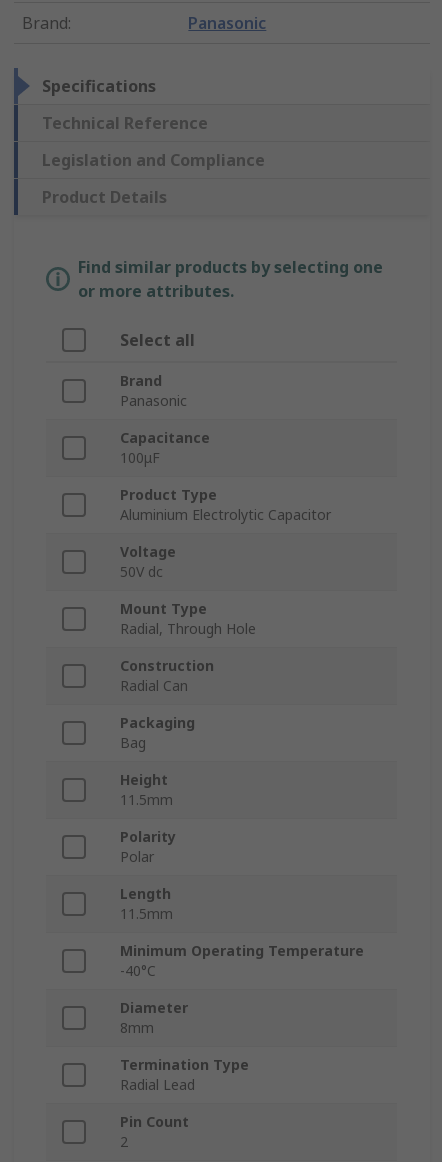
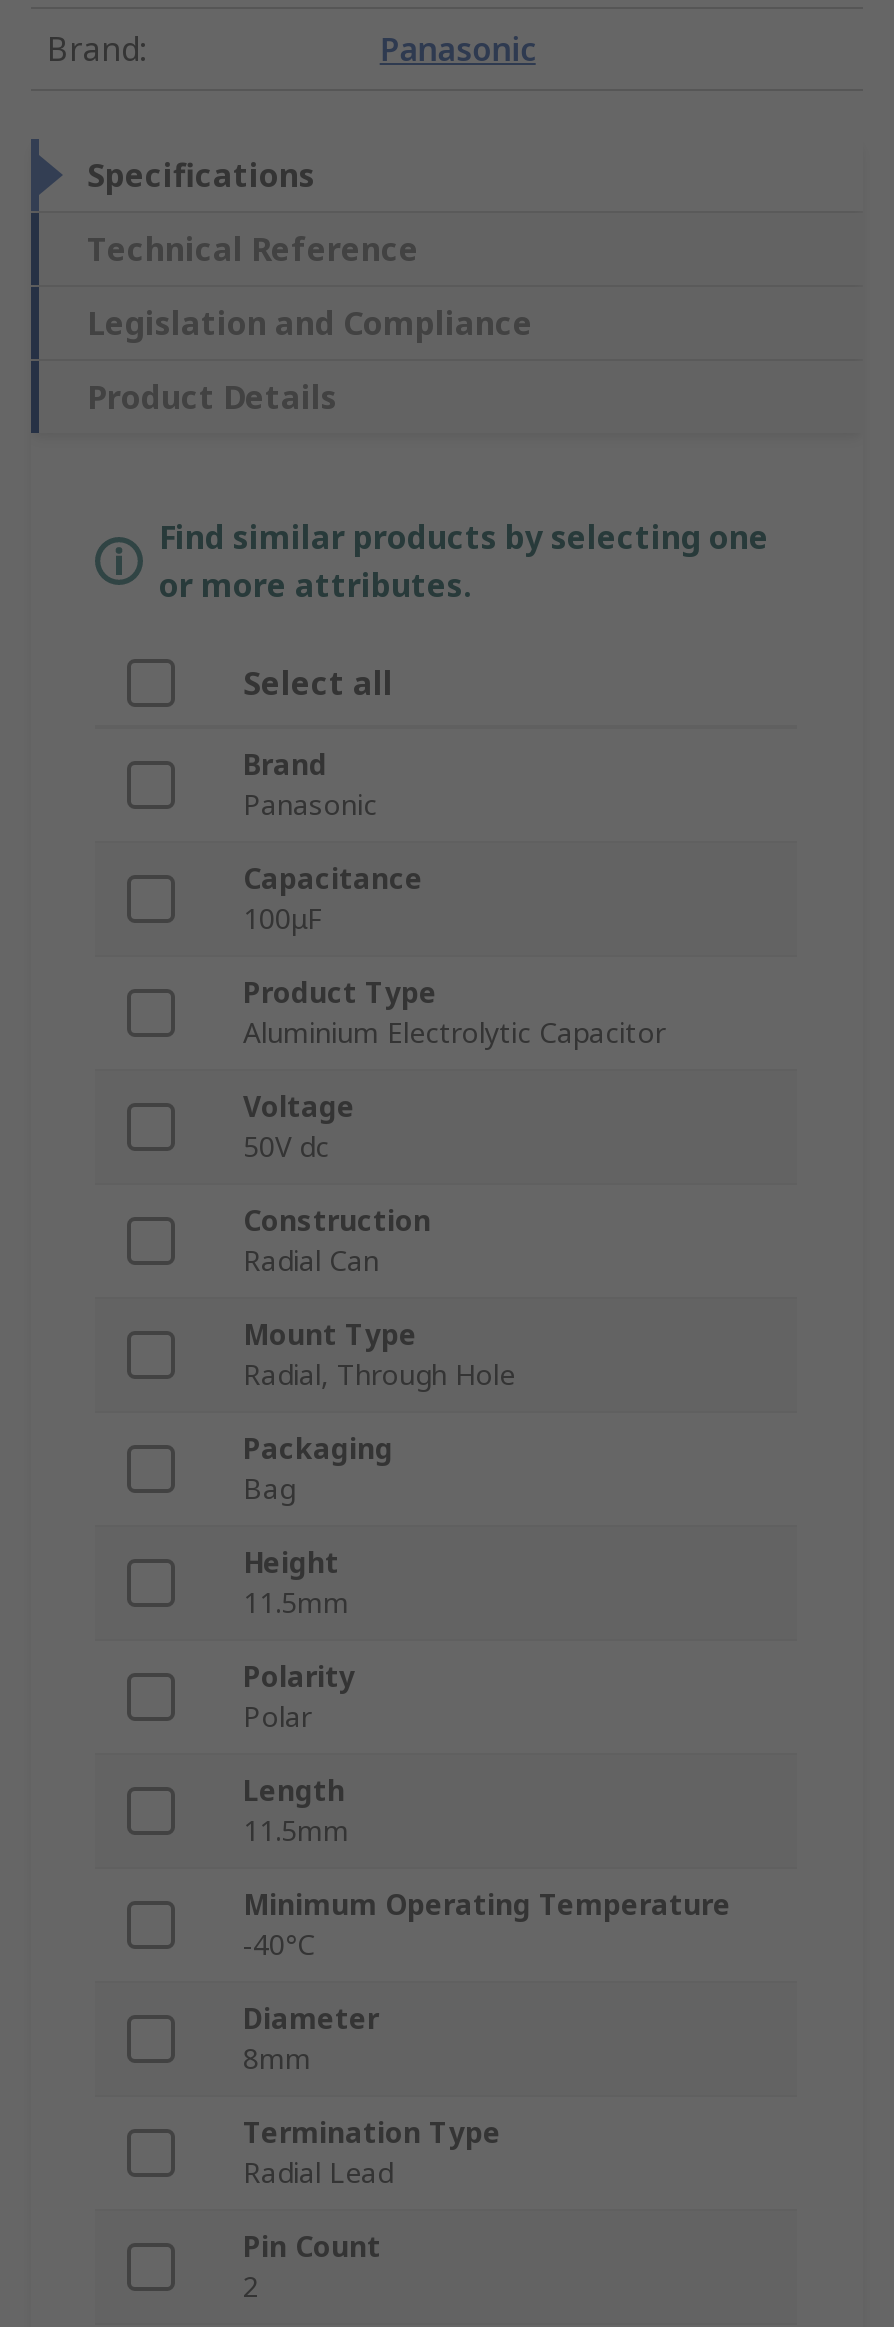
moved [120,599,256,638] -> [243,1316,515,1394]: Mount Type | Radial, Through Hole
moved [120,656,214,695] -> [243,1202,431,1280]: Construction | Radial Can

